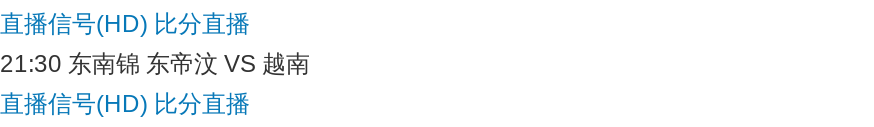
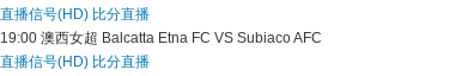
[0,50,310,78] 21:30 东南锦东帝汶 VS 越南 -> [0,30,322,46] 19:00 澳西女超Balcatta Etna FC VS Subiaco AFC

